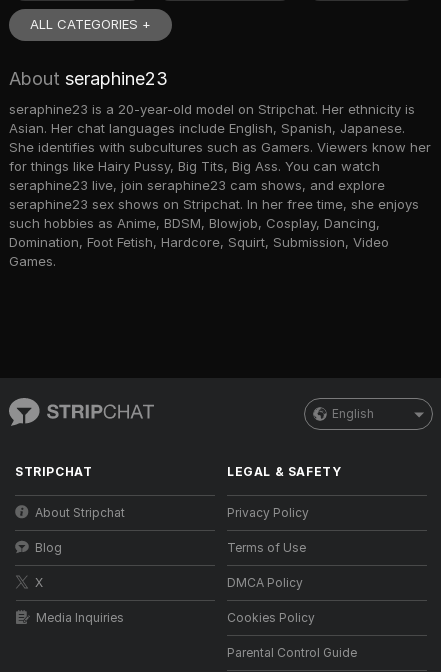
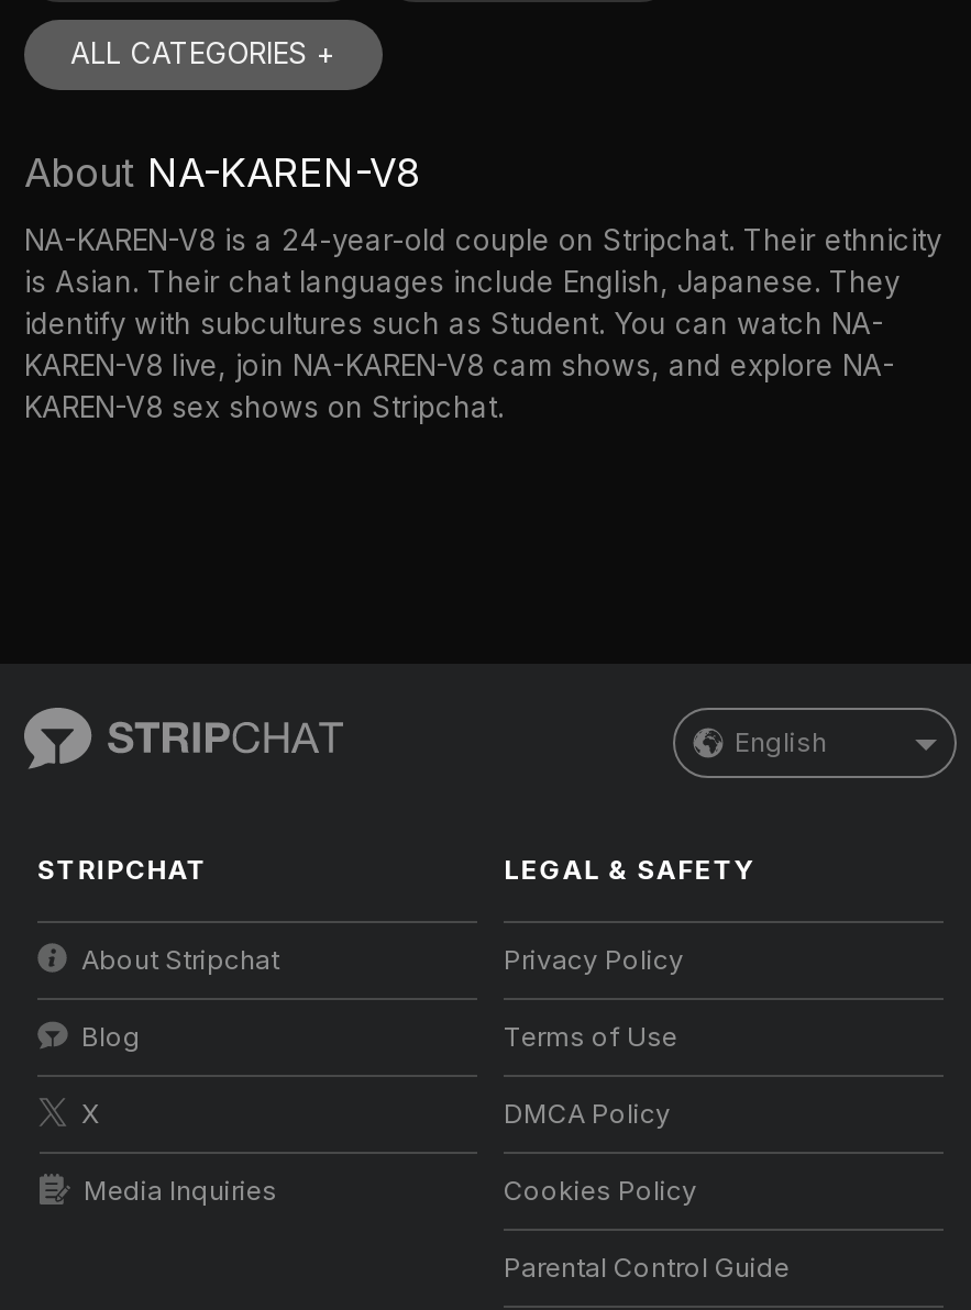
[9,68,168,89] About seraphine23 -> [24,150,420,196] About NA-KAREN-V8
[9,101,431,269] seraphine23 is a 20-year-old model on Stripchat. Her ethnicity is | Asian. Her chat languages include English, Spanish, Japanese. | She identifies with subcultures such as Gamers. Viewers know her | for things like Hairy Pussy, Big Tits, Big Ass. You can watch | seraphine23 live, join seraphine23 cam shows, and explore | seraphine23 sex shows on Stripchat. In her free time, she enjoys | such hobbies as Anime, BDSM, Blowjob, Cosplay, Dancing, | Domination, Foot Fetish, Hardcore, Squirt, Submission, Video | Games. -> [24,223,941,425] NA-KAREN-V8 is a 24-year-old couple on Stripchat. Their ethnicity | is Asian. Their chat languages include English, Japanese. They | identify with subcultures such as Student. You can watch NA- | KAREN-V8 live, join NA-KAREN-V8 cam shows, and explore NA- | KAREN-V8 sex shows on Stripchat.

